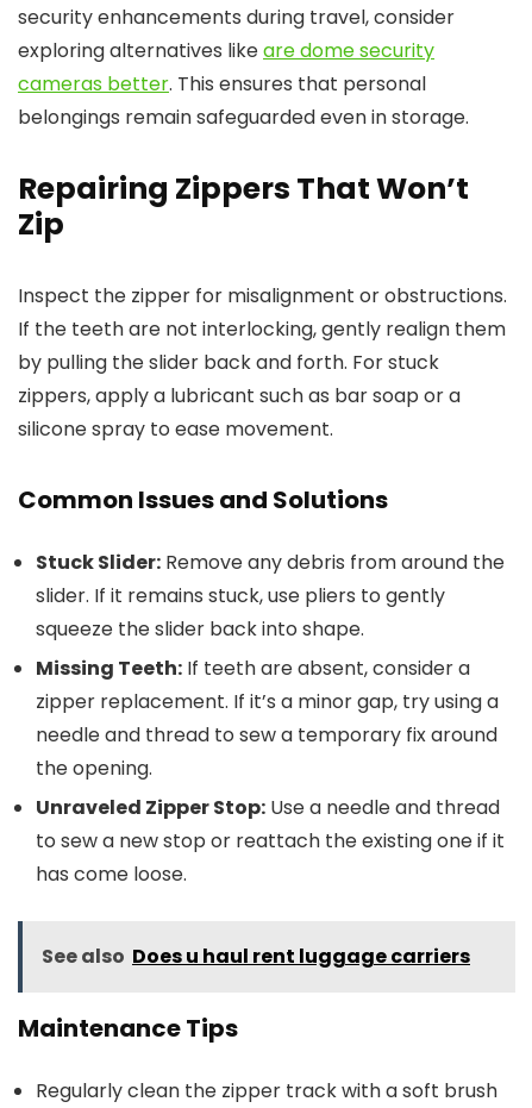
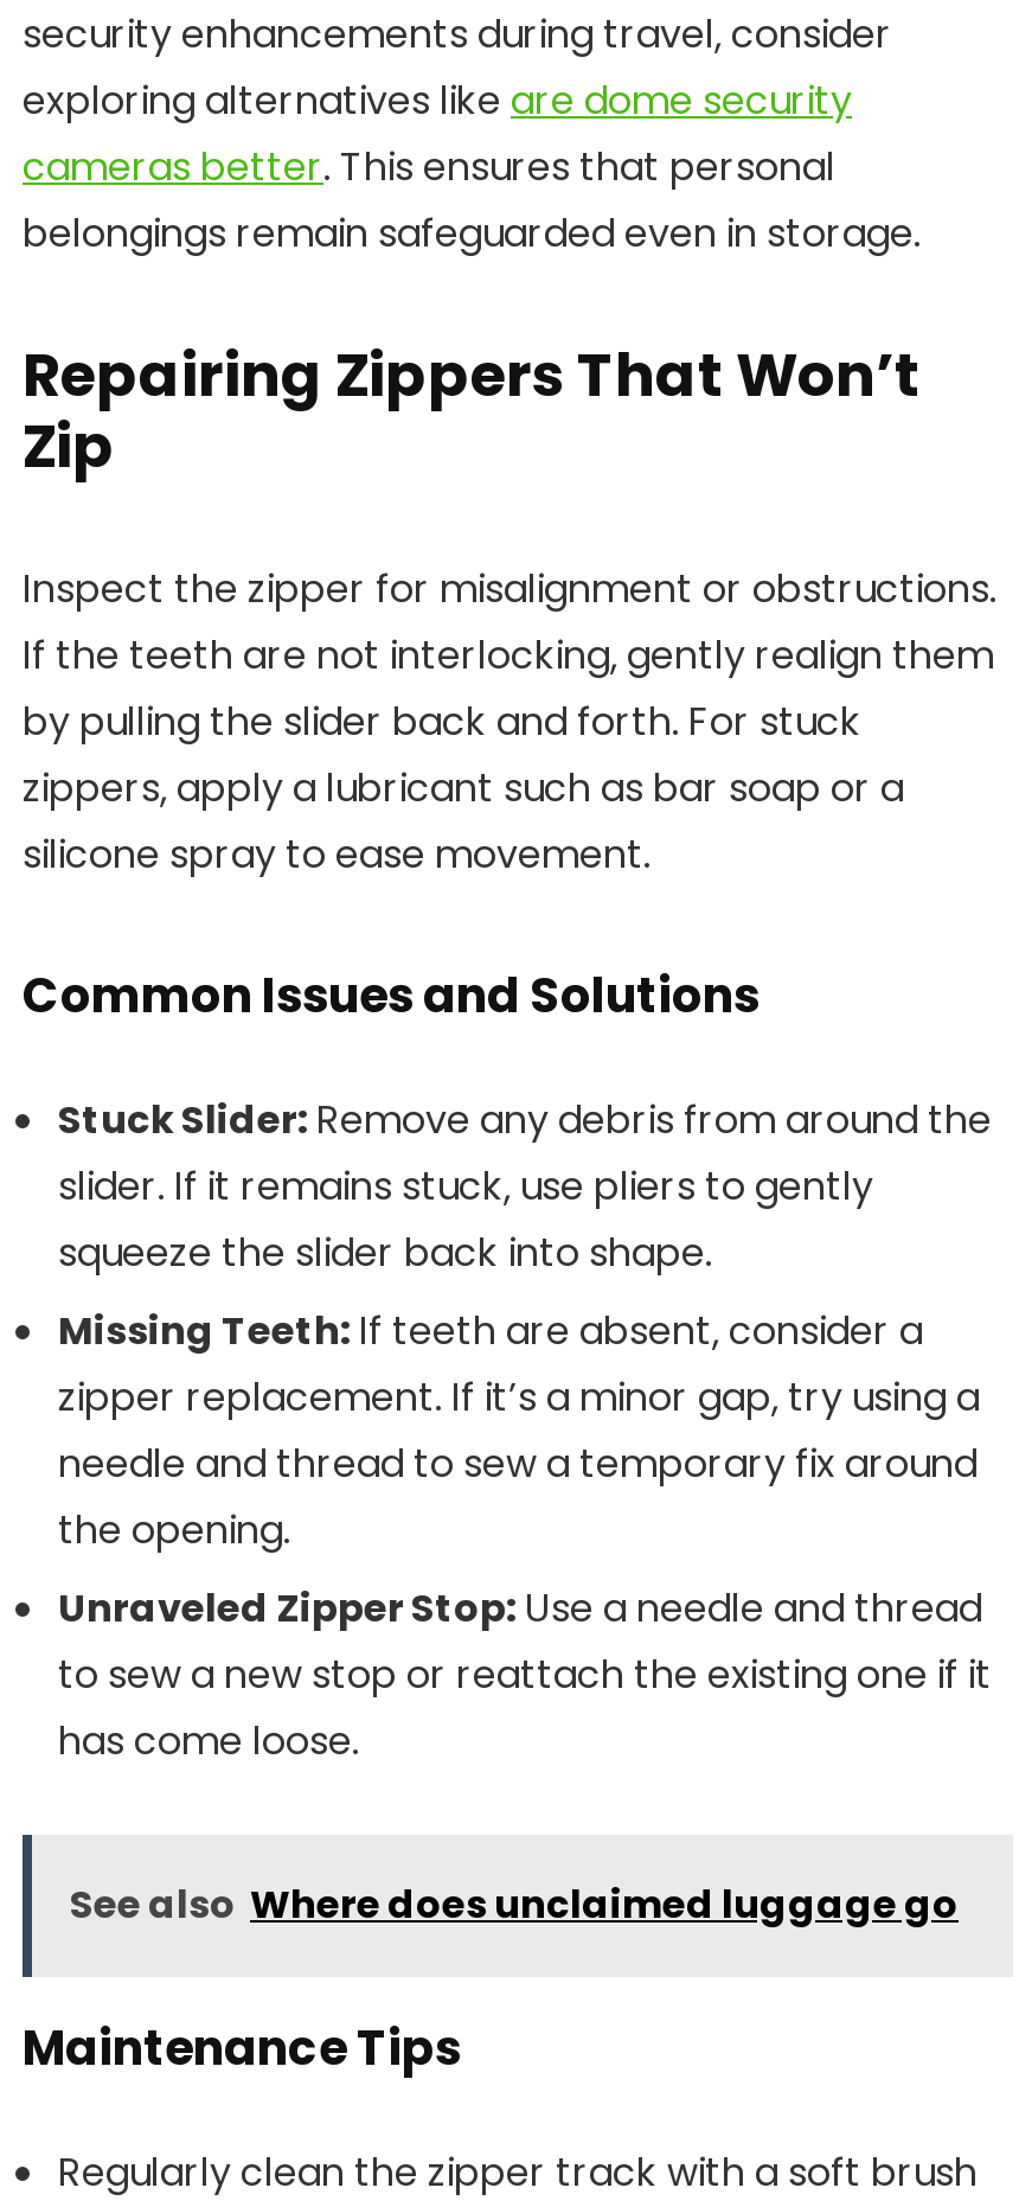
[42,943,470,970] See also Does u haul rent luggage carriers -> [70,1877,959,1932] See also Where does unclaimed luggage go

